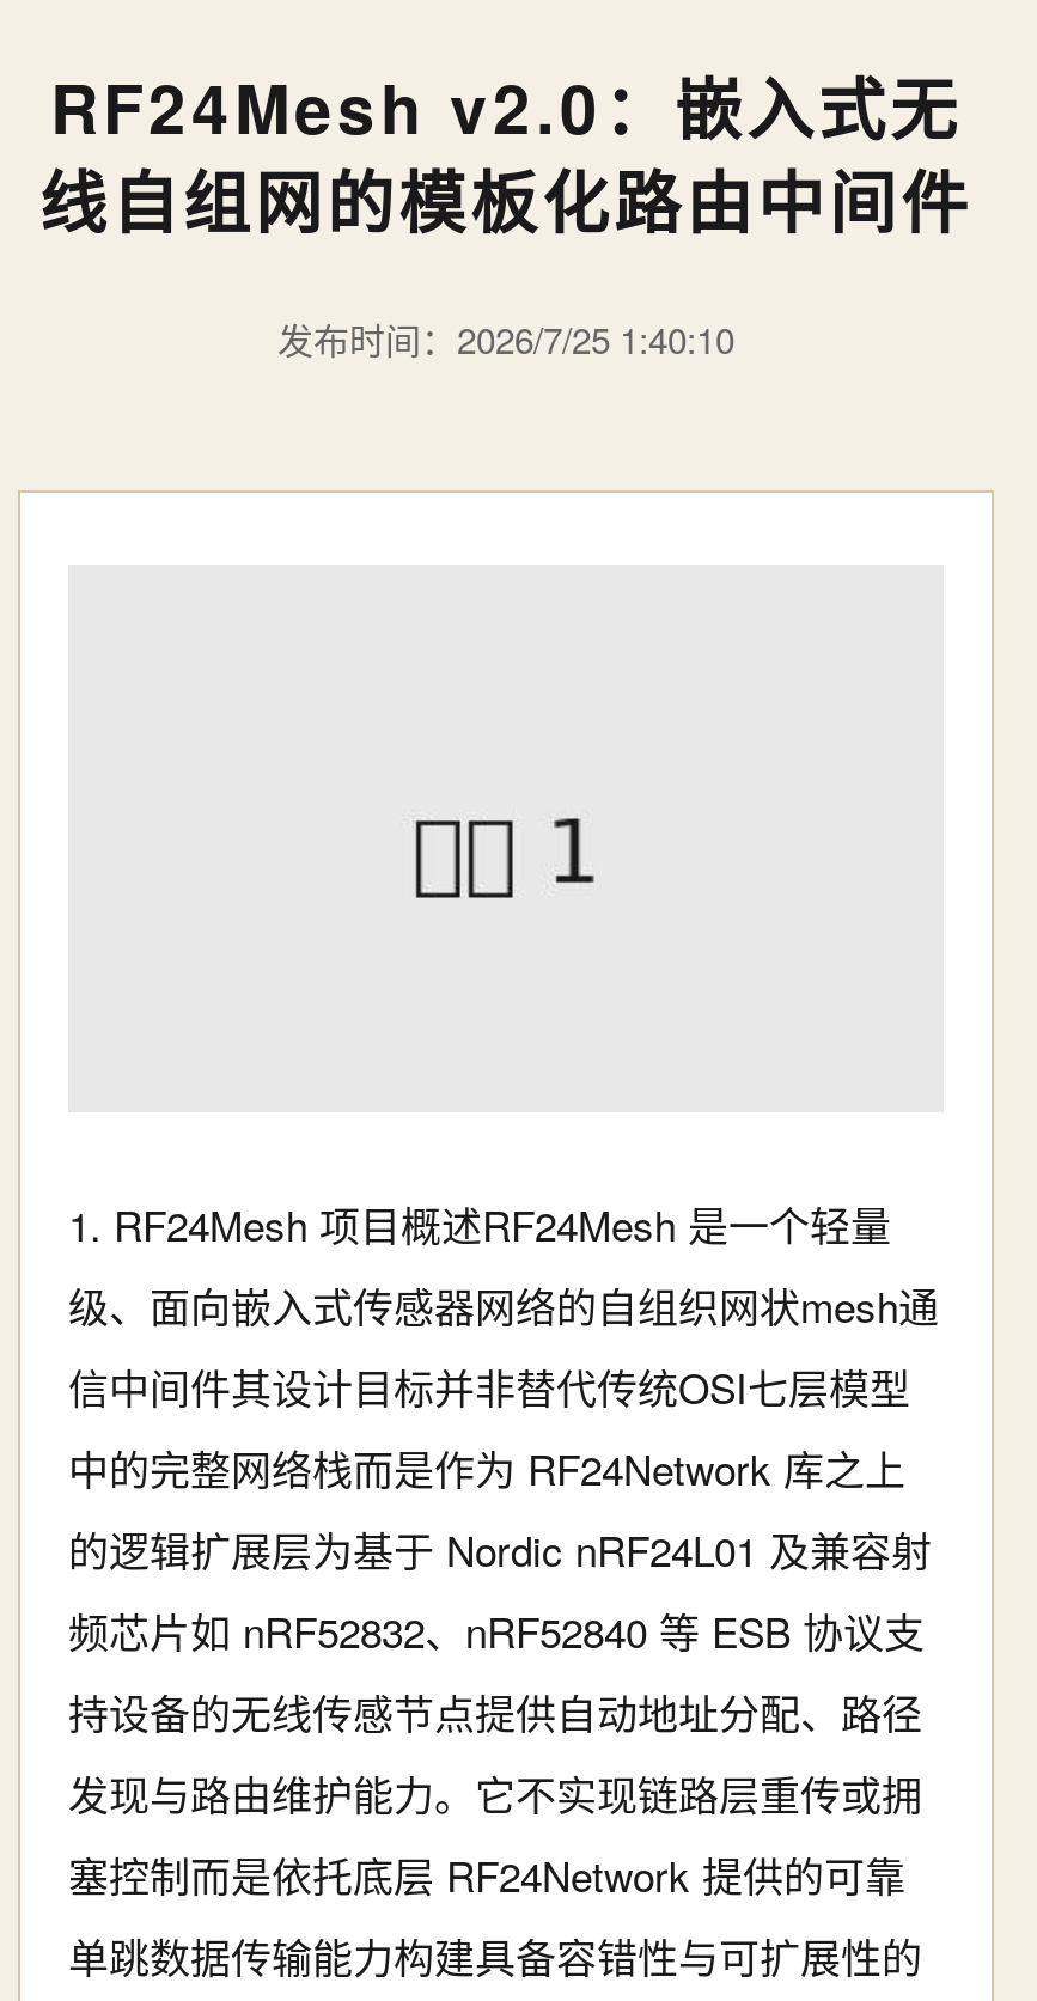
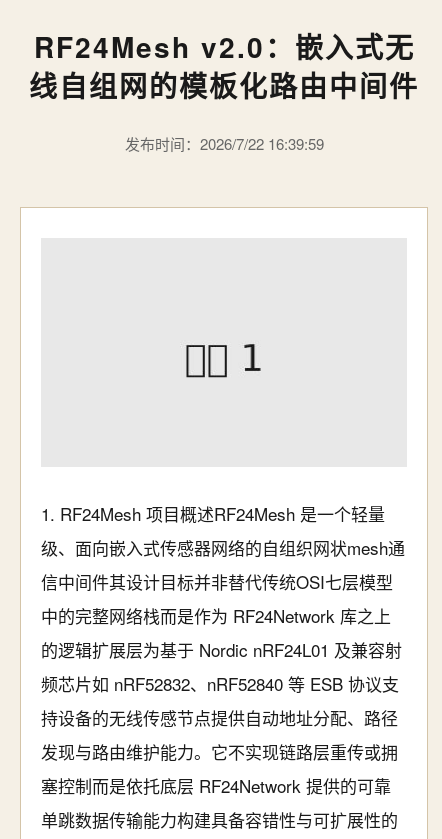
[277,313,734,364] 发布时间：2026/7/25 1:40:10 -> [124,133,323,154] 发布时间：2026/7/22 16:39:59

